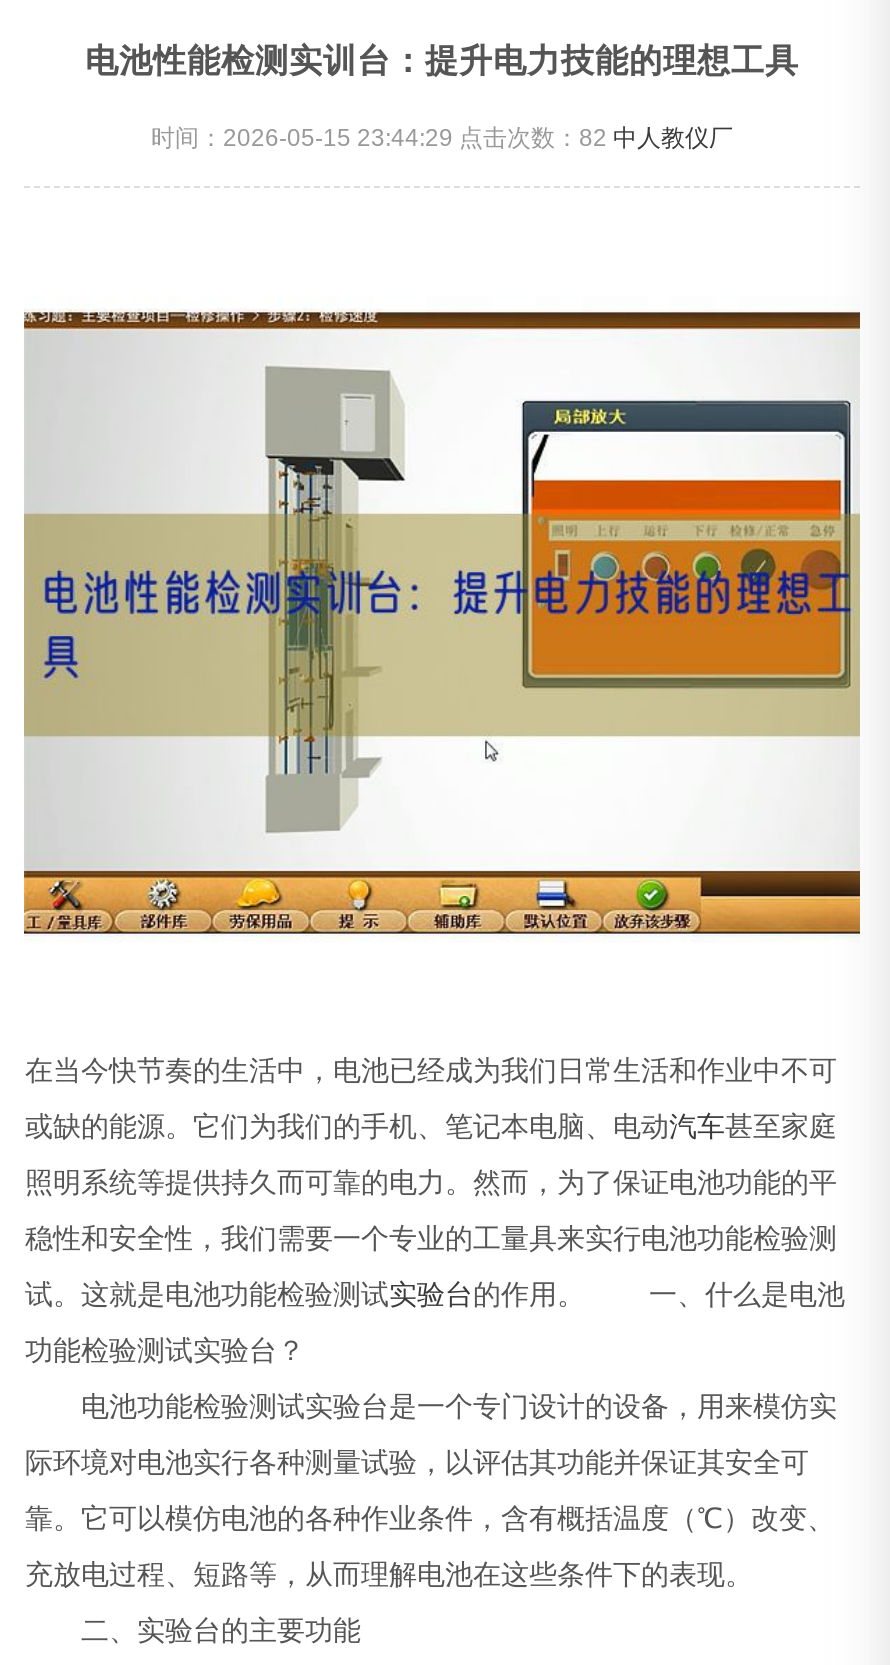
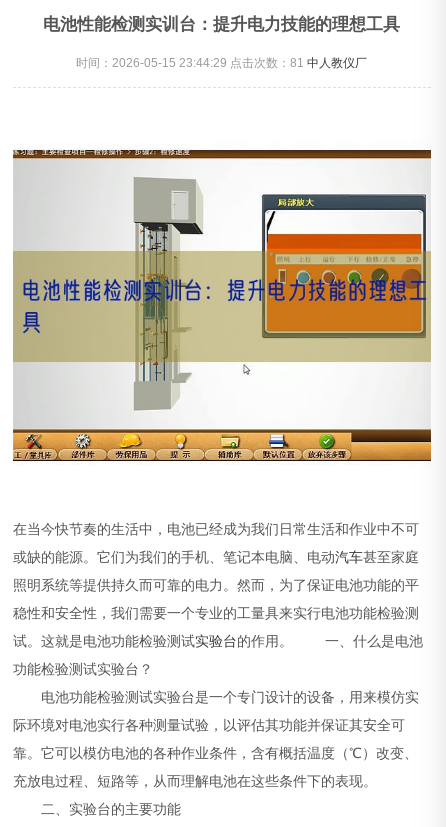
[151,124,733,152] 时间：2026-05-15 23:44:29 点击次数：82中人教仪厂 -> [76,56,367,70] 时间：2026-05-15 23:44:29 点击次数：81中人教仪厂

